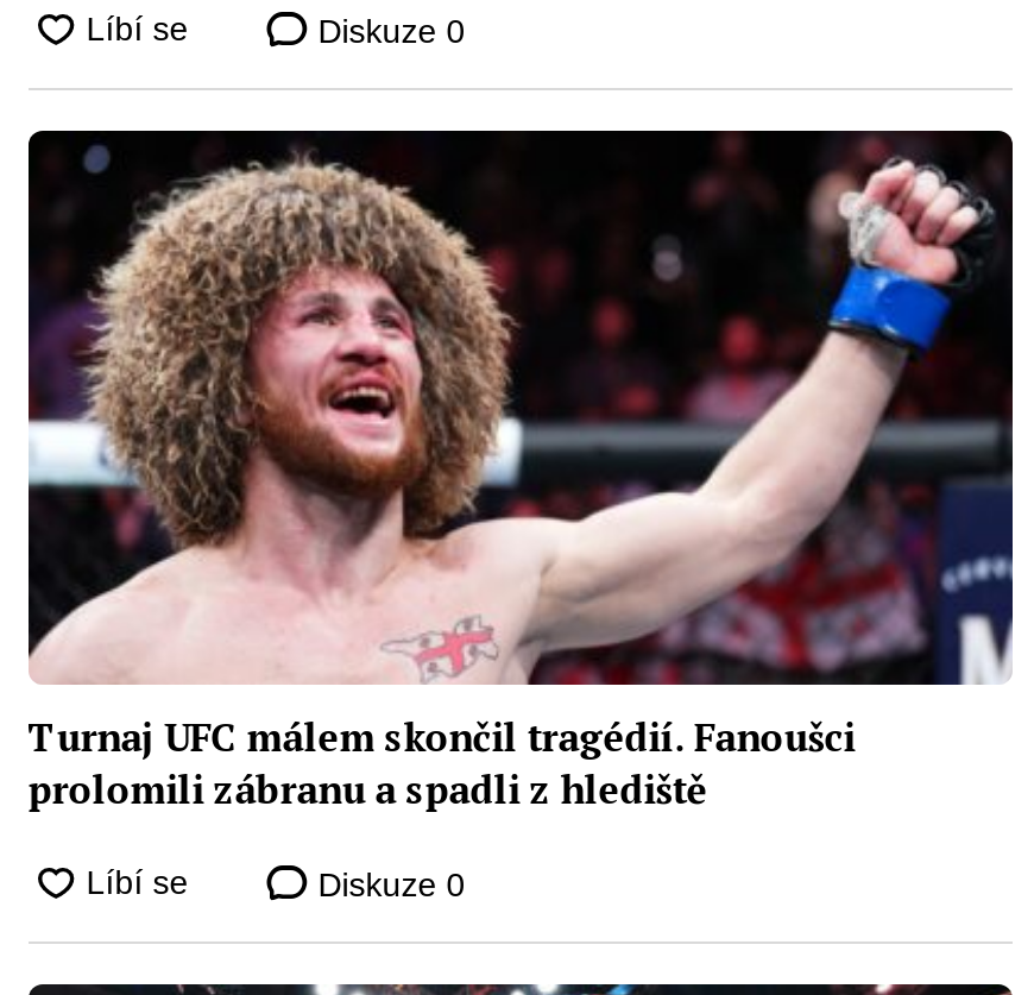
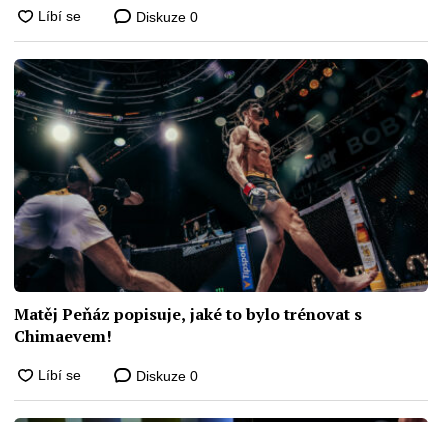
[26,127,1015,817] [image] | Turnaj UFC málem skončil tragédií. Fanoušci | prolomili zábranu a spadli z hlediště -> [13,58,429,347] [image] | Matěj Peňáz popisuje, jaké to bylo trénovat s | Chimaevem!

